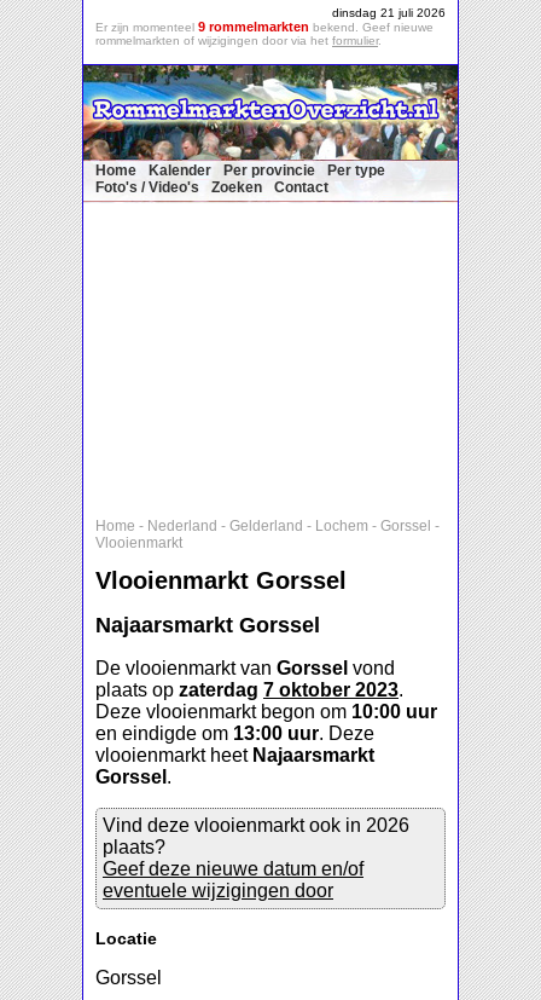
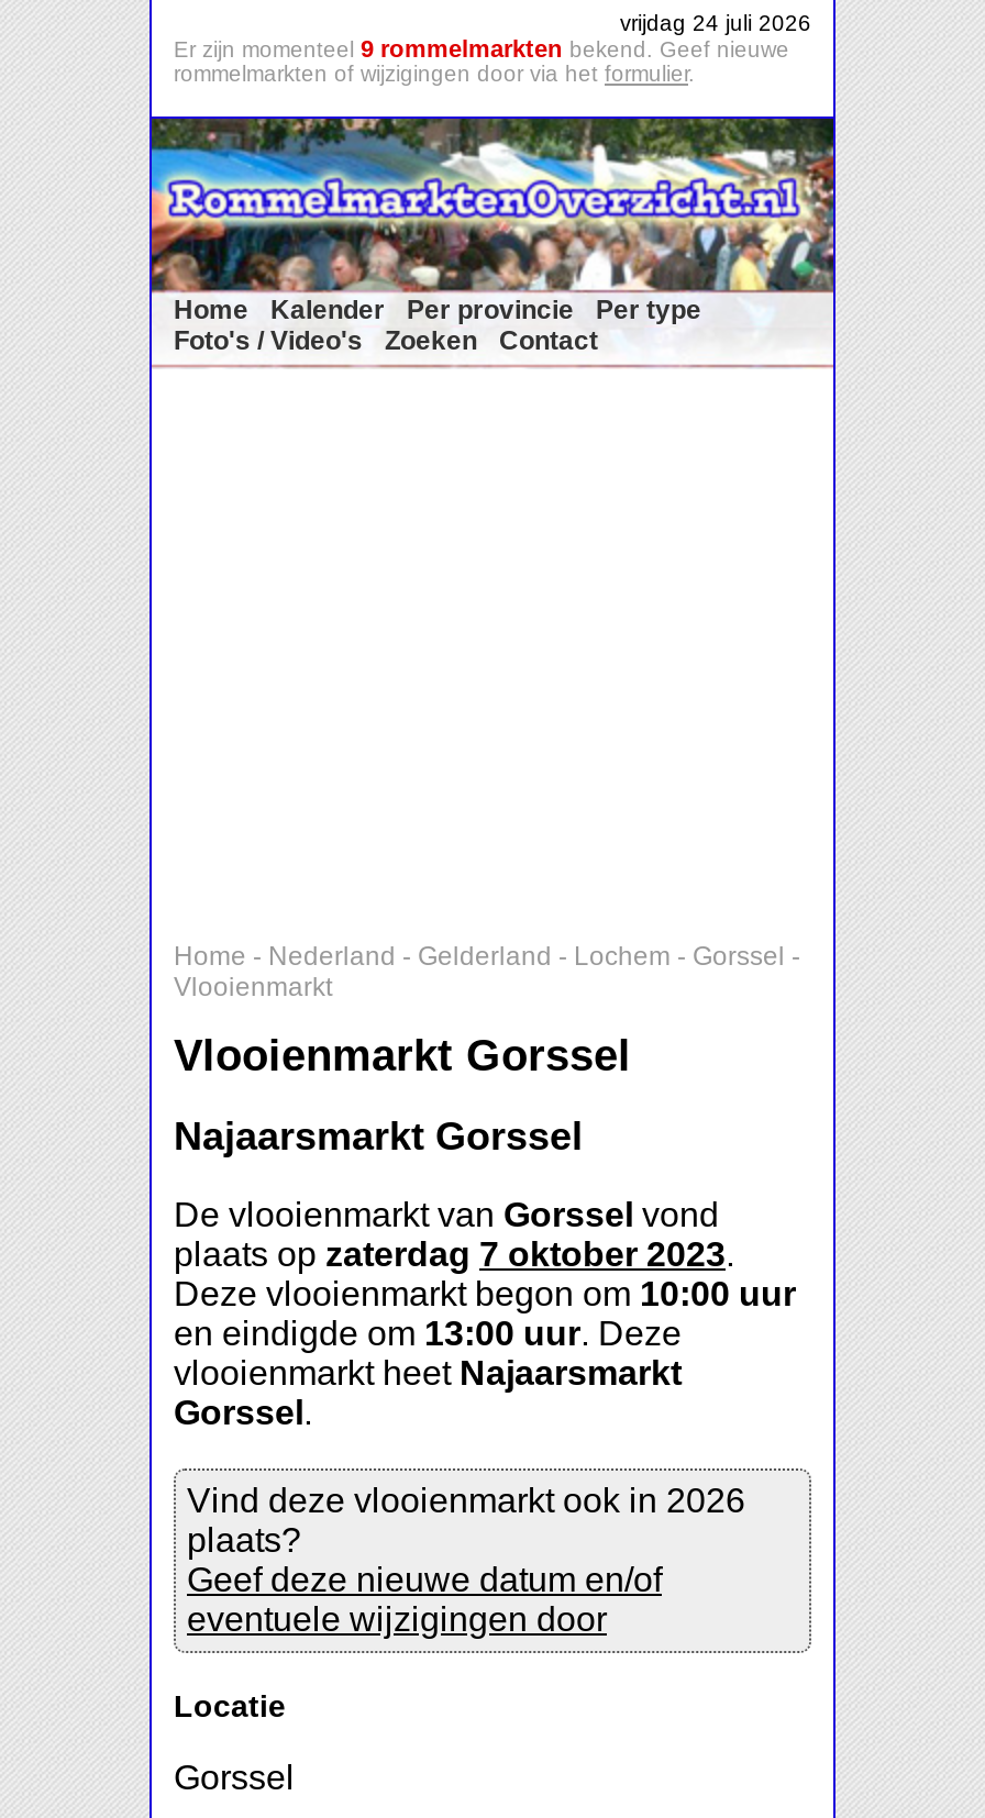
[332,6,446,19] dinsdag 21 juli 2026 -> [620,11,811,35] vrijdag 24 juli 2026

